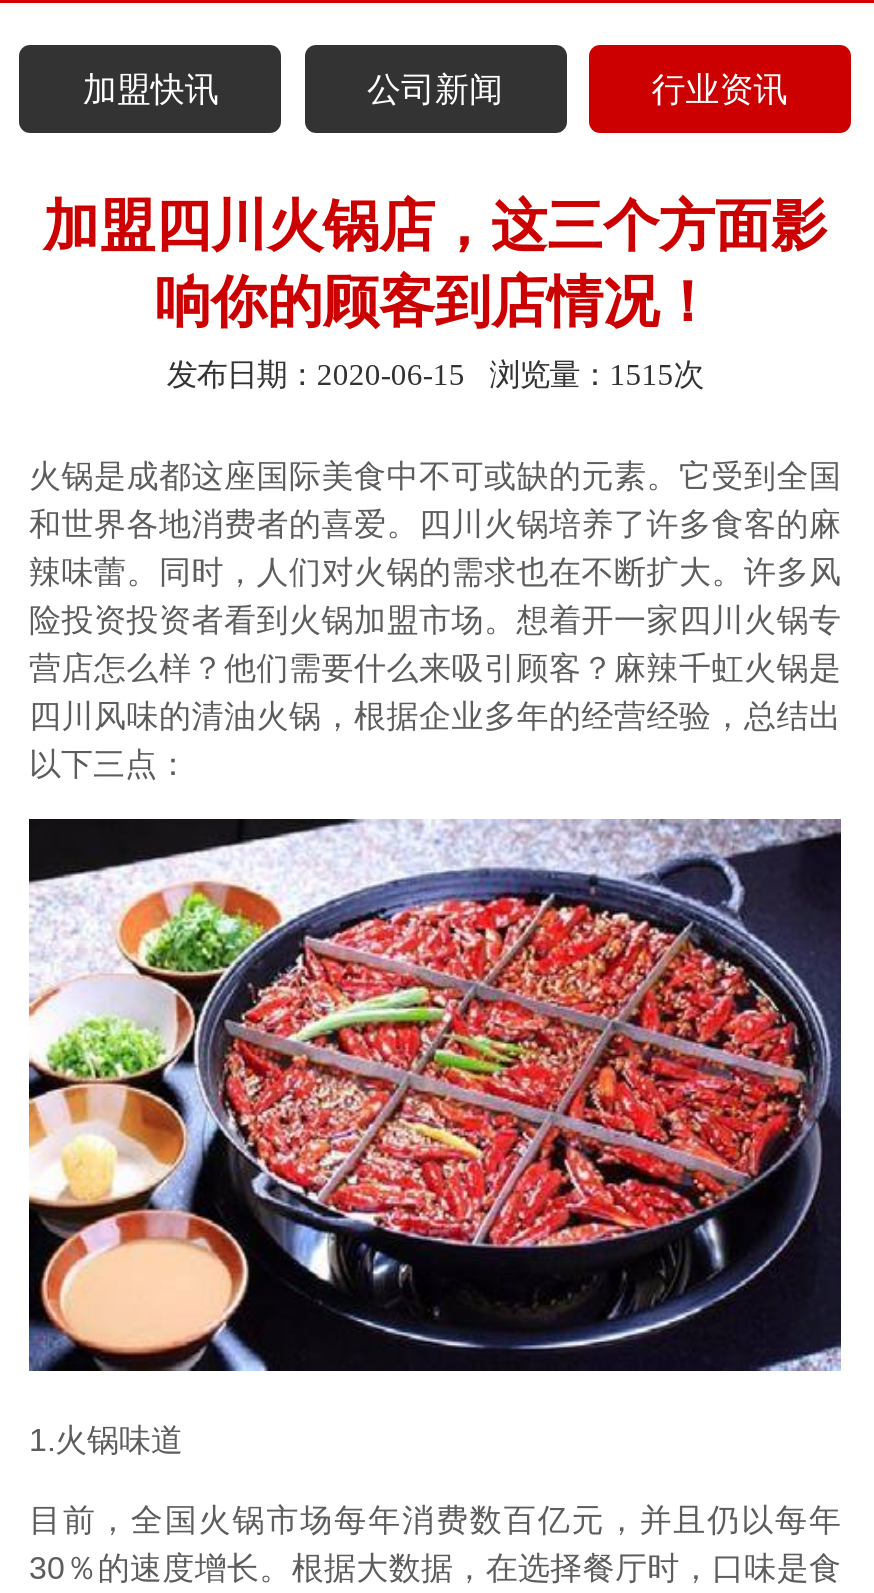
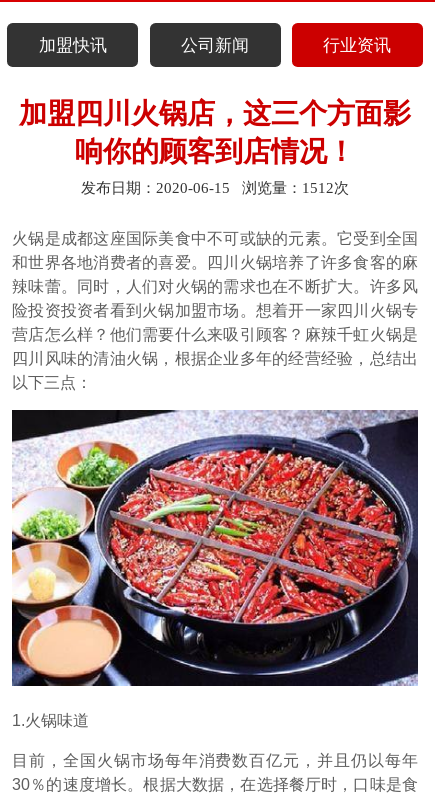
[167,357,703,391] 发布日期：2020-06-15 浏览量：1515次 -> [81,179,349,196] 发布日期：2020-06-15 浏览量：1512次

